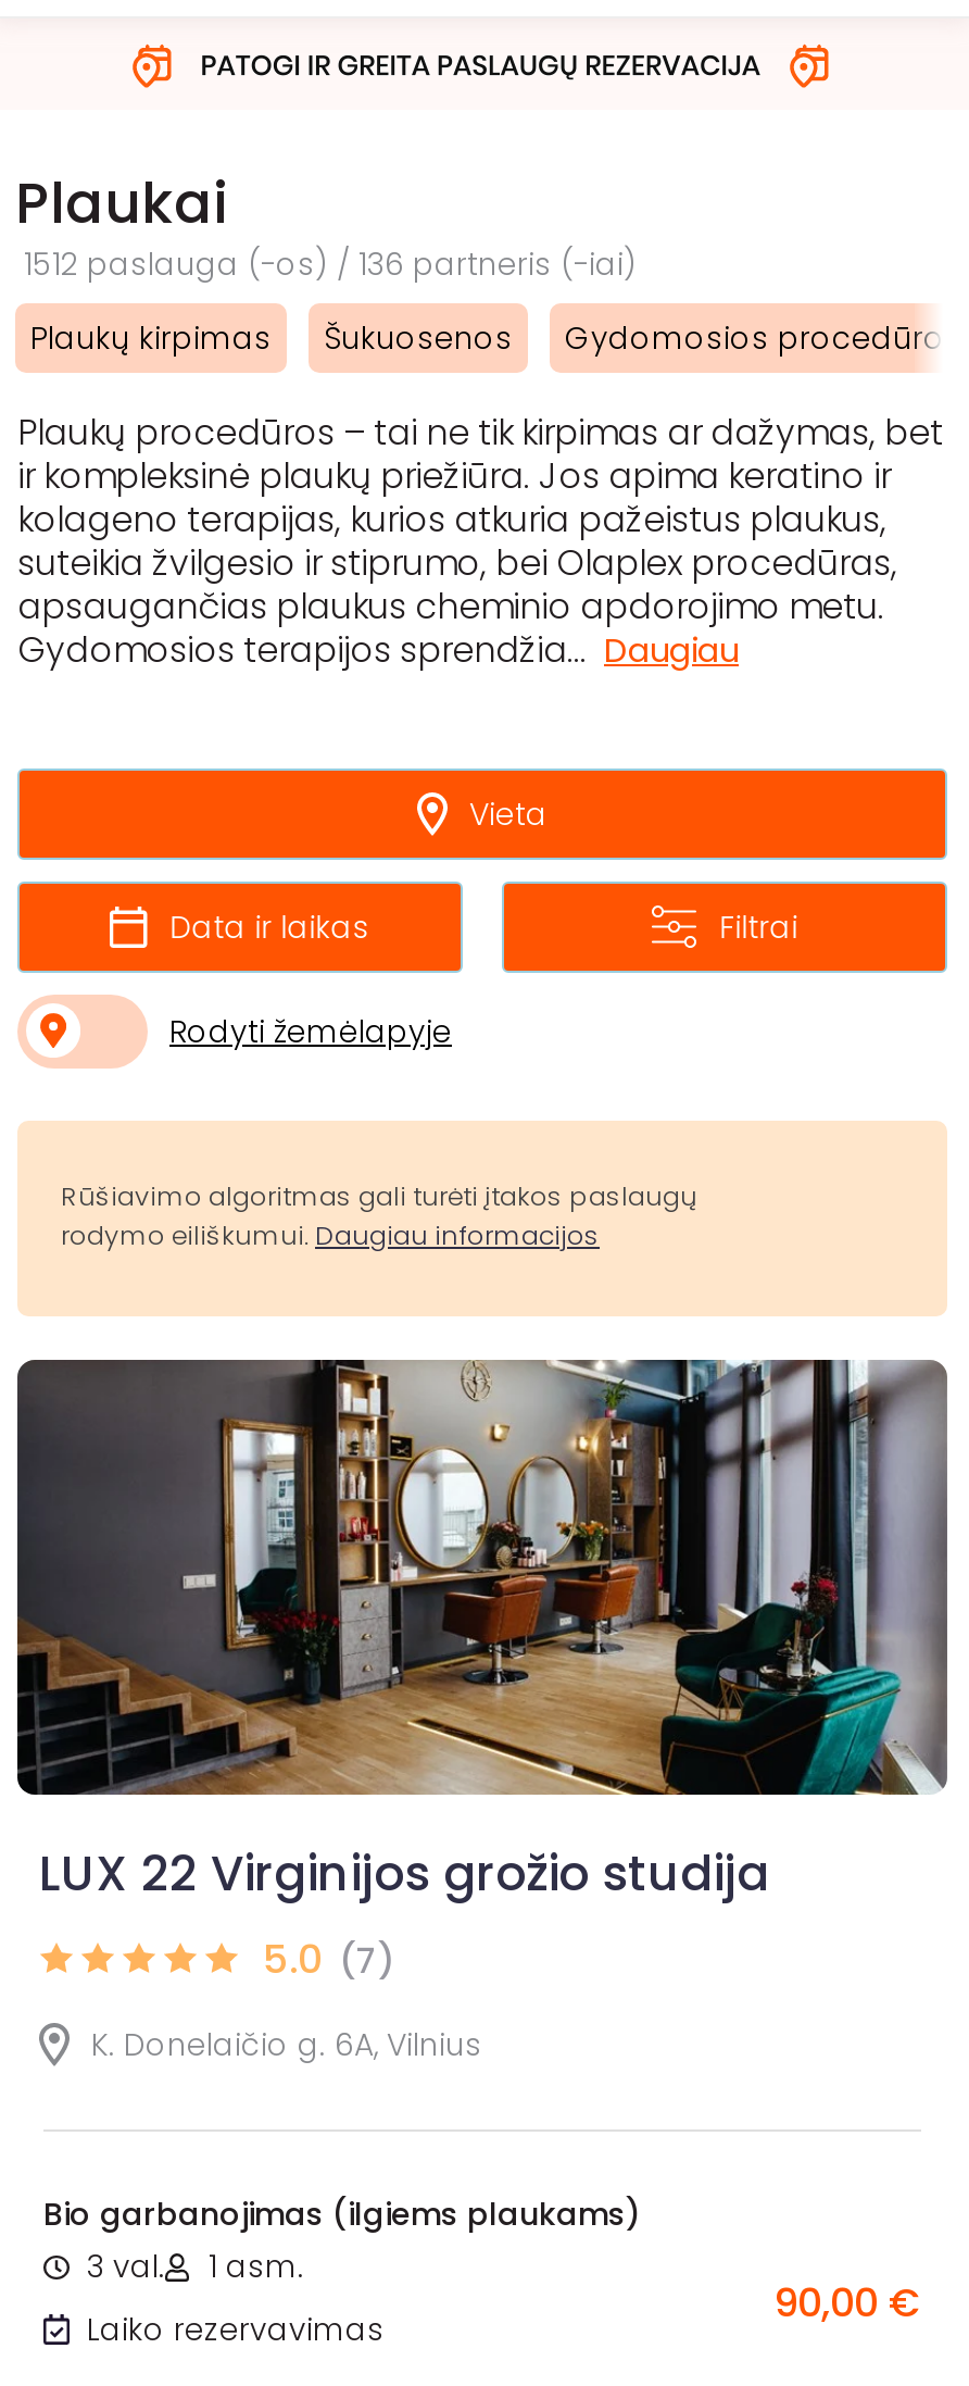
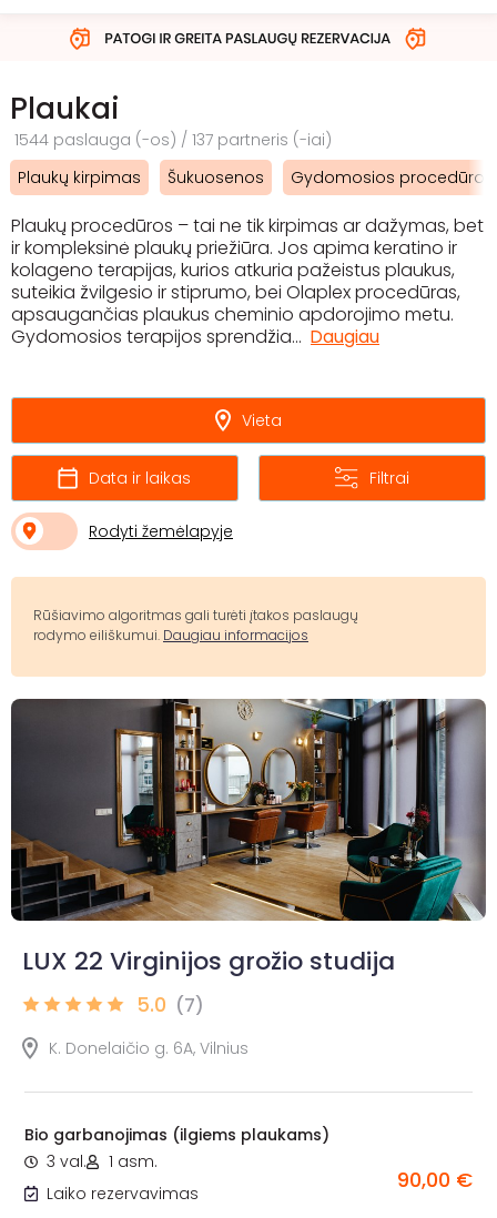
[15,242,637,286] 1512 paslauga (-os) / 136 partneris (-iai) -> [10,129,332,151] 1544 paslauga (-os) / 137 partneris (-iai)

